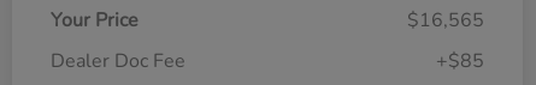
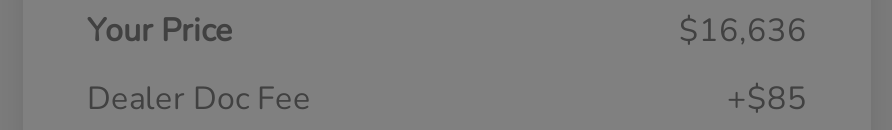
[407,7,484,34] $16,565 -> [679,9,807,53] $16,636

